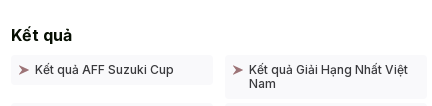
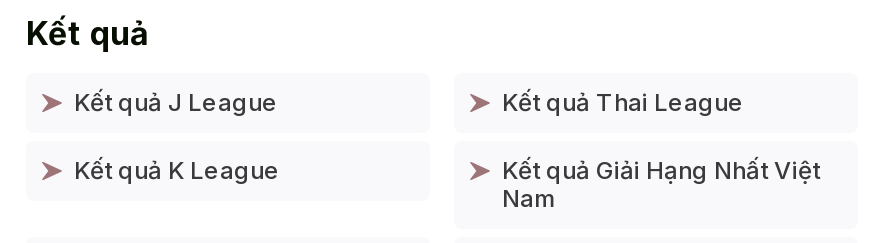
[35,62,174,77] Kết quả AFF Suzuki Cup -> [74,88,744,186] Kết quả J League | Kết quả Thai League | Kết quả K League

